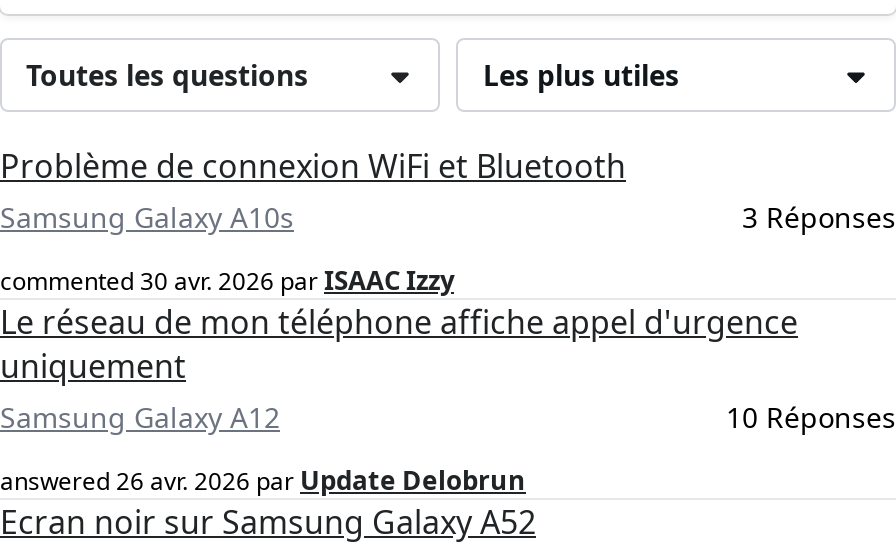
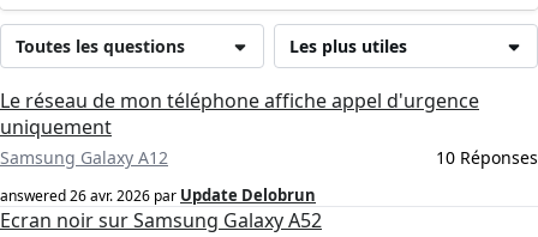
[0,144,896,298] Problème de connexion WiFi et Bluetooth | Samsung Galaxy A10s | 3 Réponses | commented 30 avr. 2026 par ISAAC Izzy -> none

